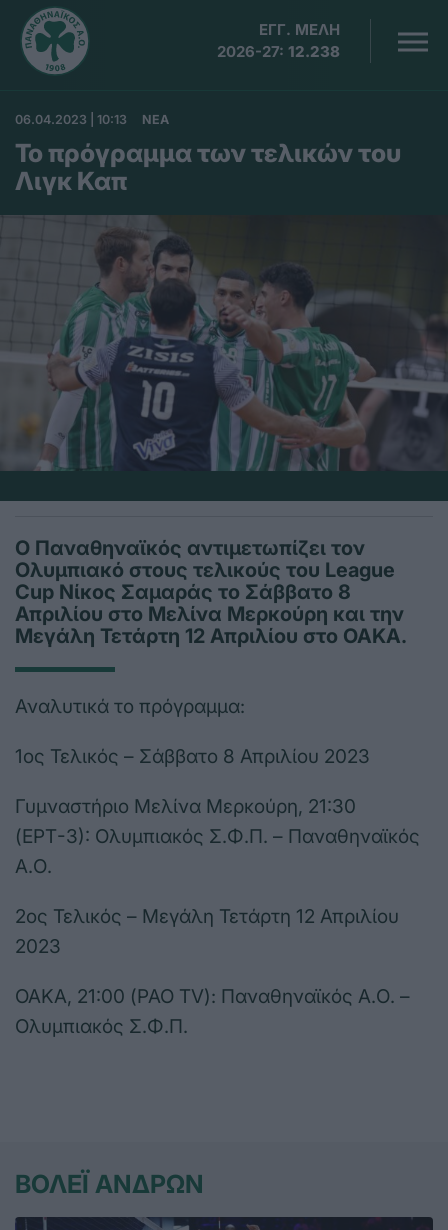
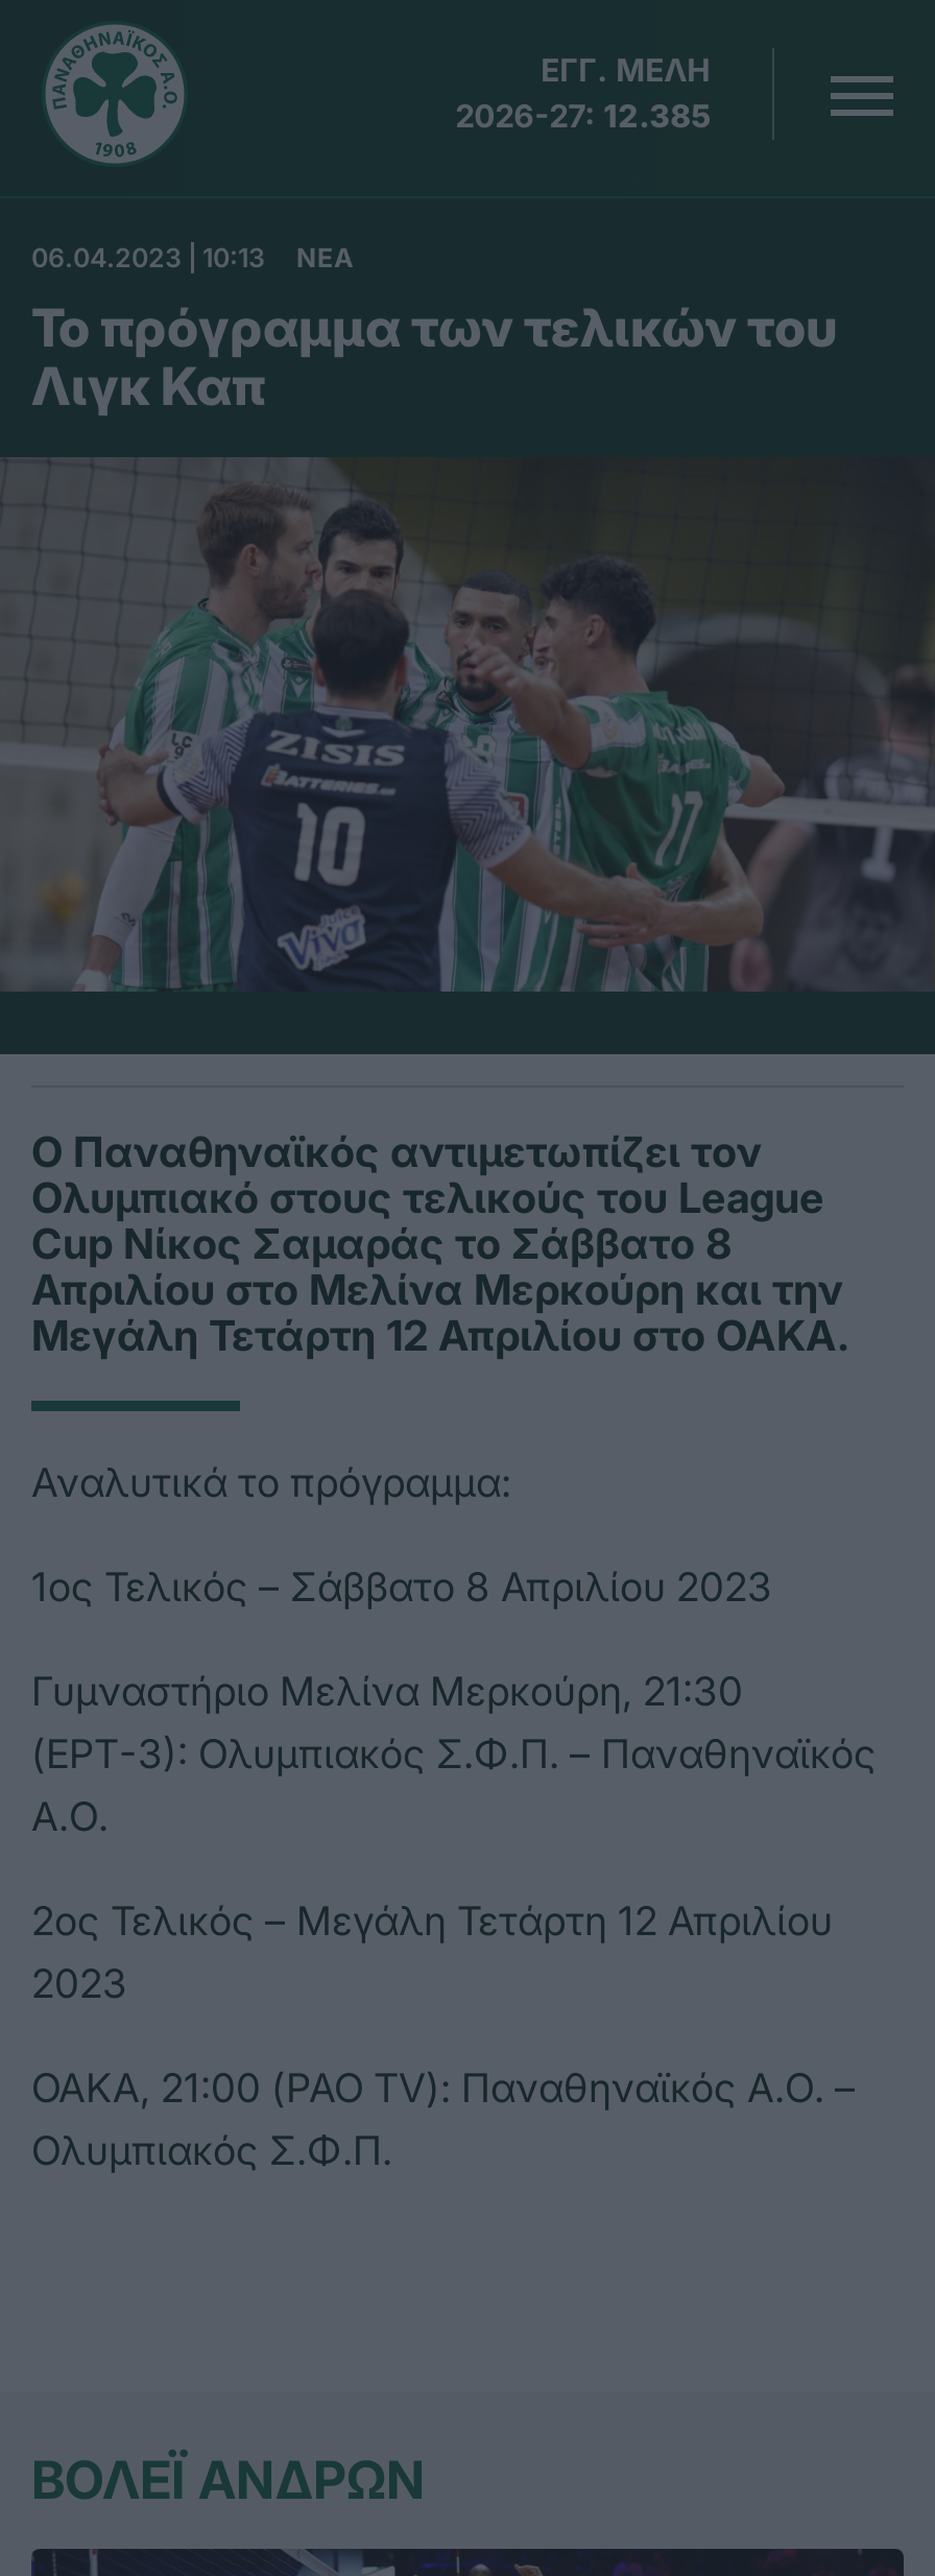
[217,42,340,61] 2026-27: 12.238 -> [455,96,710,136] 2026-27: 12.385

